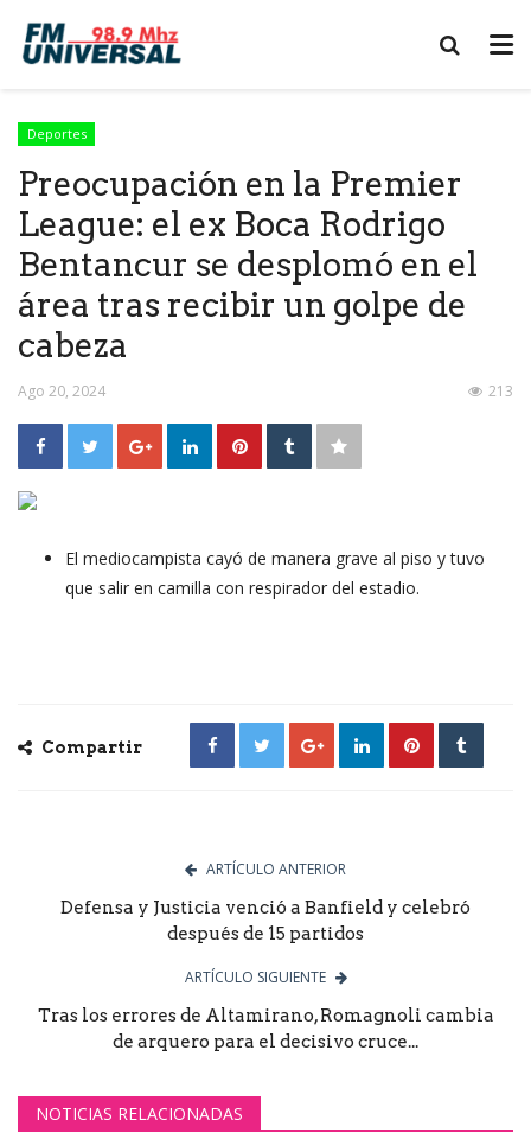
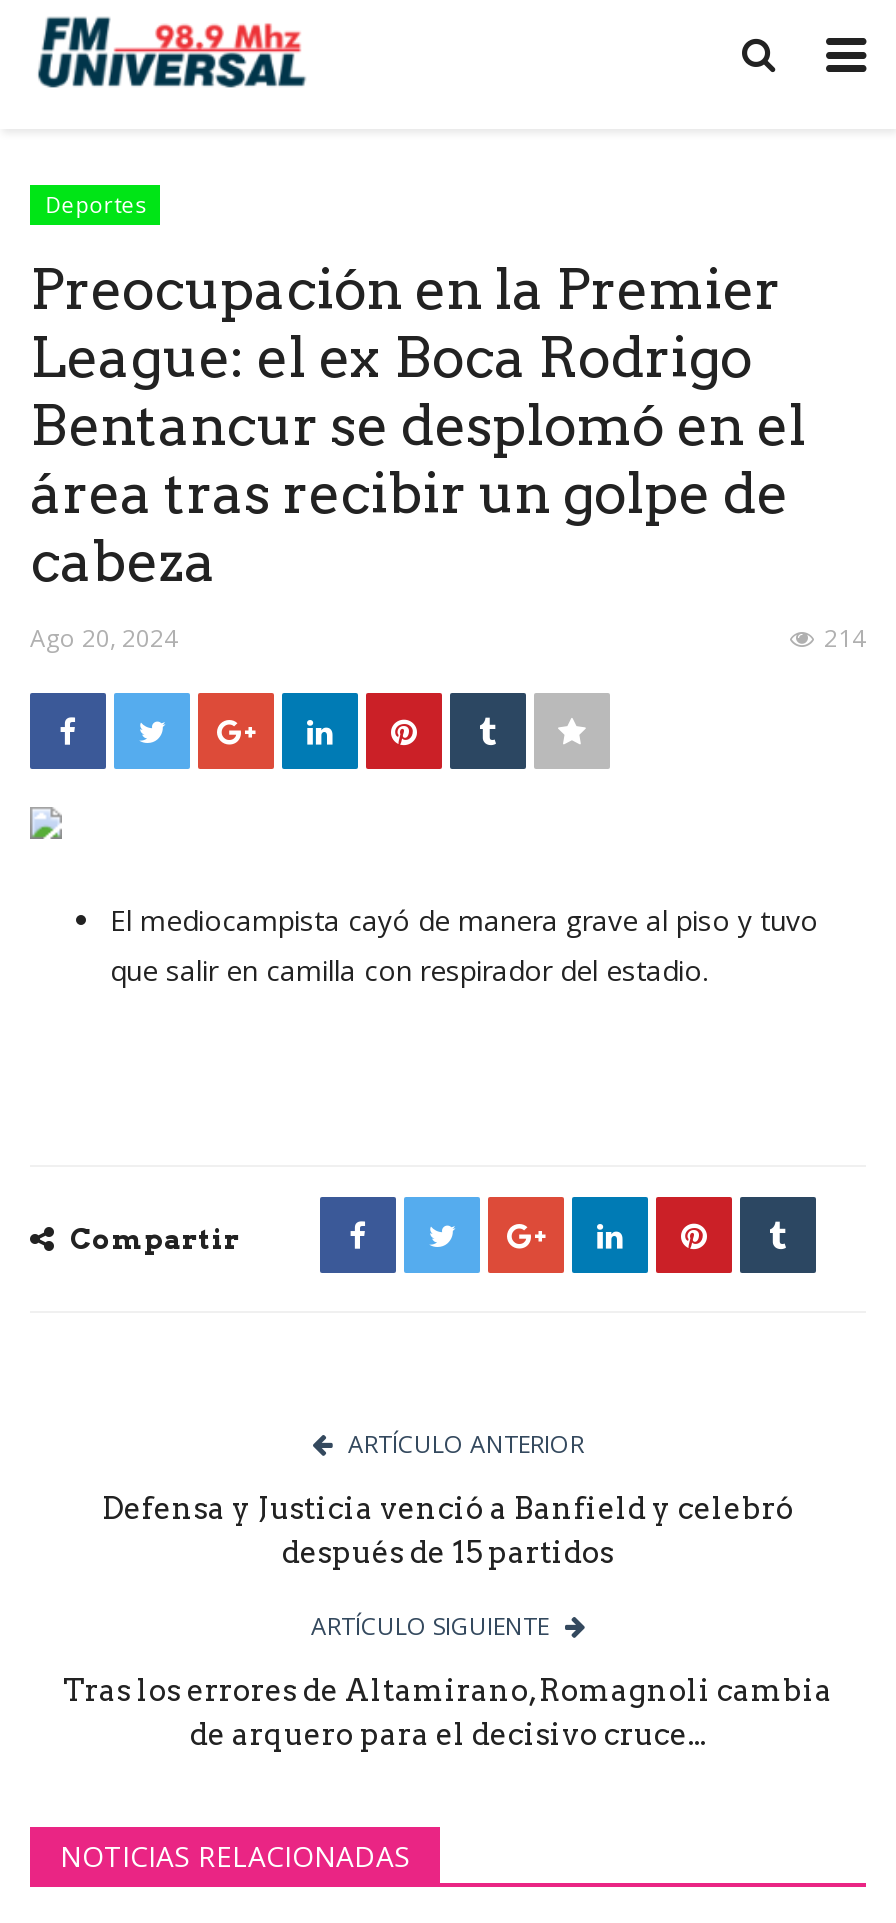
[488,381,513,401] 213 -> [824,621,866,655] 214

